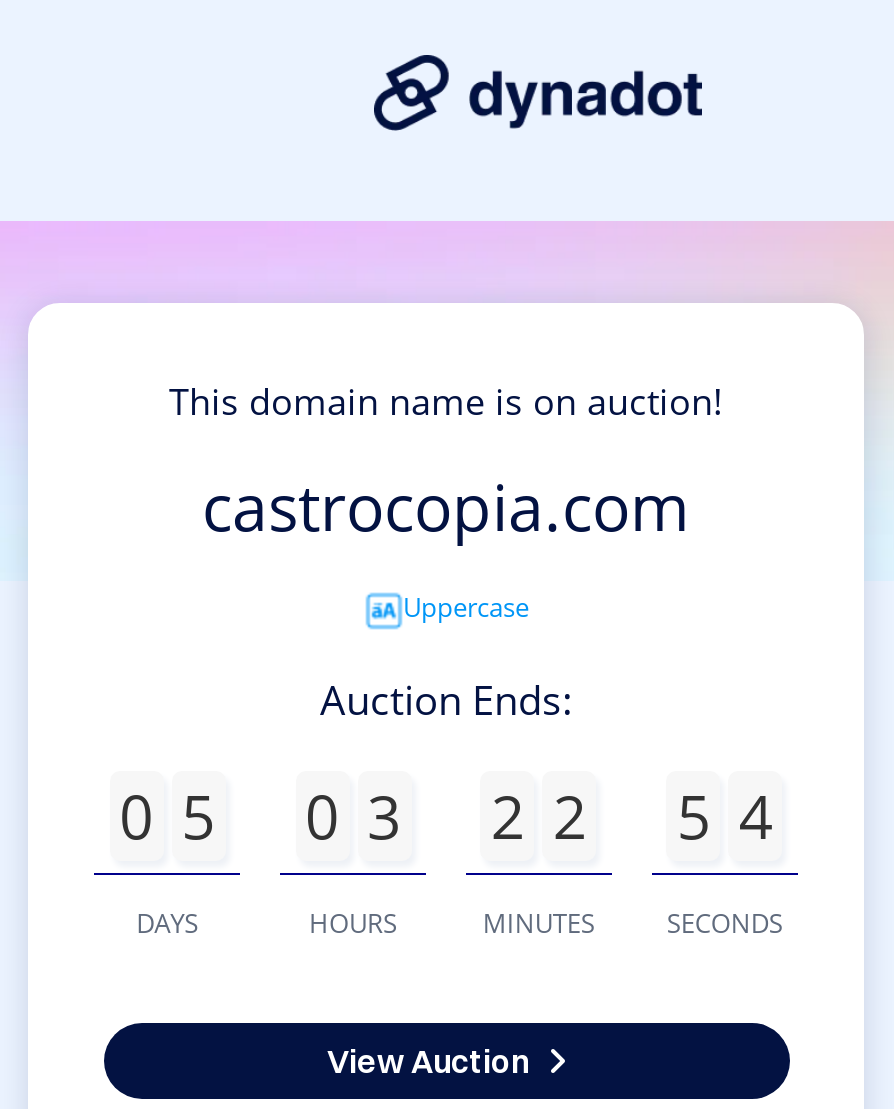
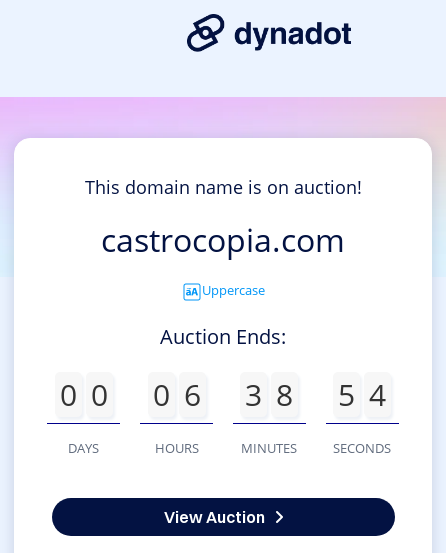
[119,775,215,857] 0 5 -> [60,374,108,415] 0 0
[305,775,401,857] 0 3 -> [152,374,200,415] 0 6
[491,775,587,857] 2 2 -> [245,374,293,415] 3 8

